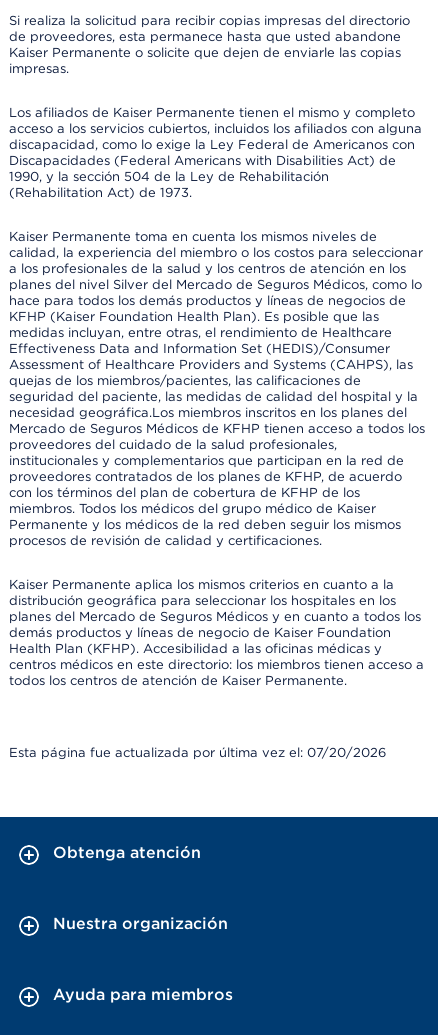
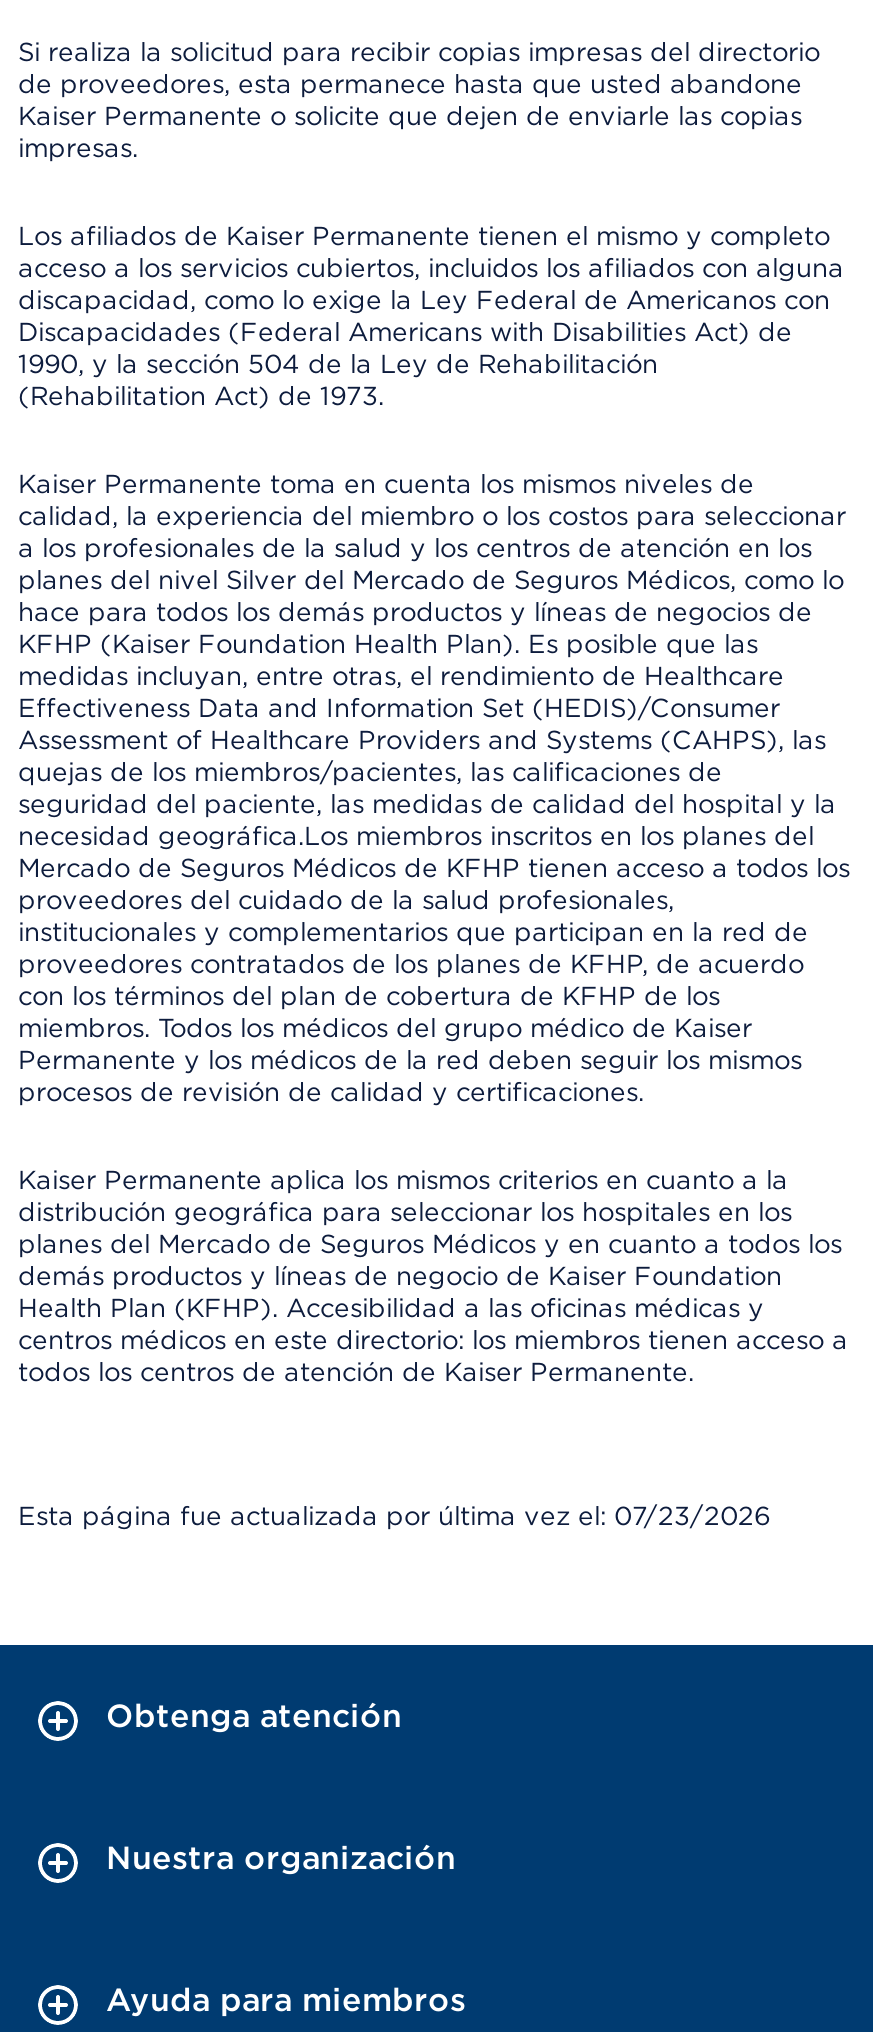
[9,745,386,760] Esta página fue actualizada por última vez el: 07/20/2026 -> [18,1501,770,1531] Esta página fue actualizada por última vez el: 07/23/2026

